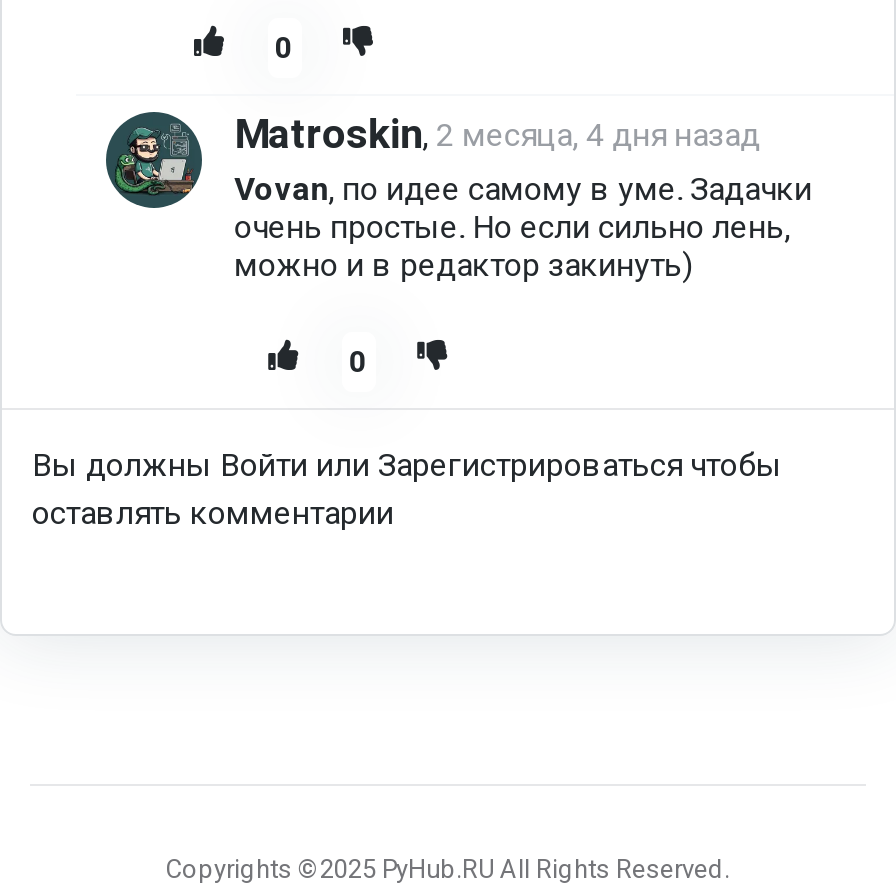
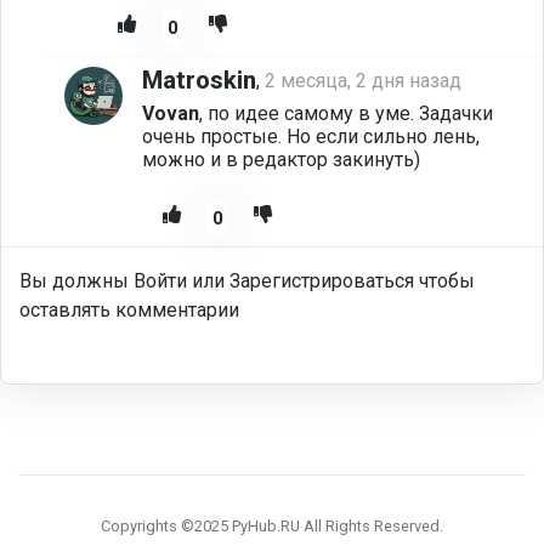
[234,107,760,167] Matroskin, 2 месяца, 4 дня назад -> [142,64,462,100] Matroskin, 2 месяца, 2 дня назад

